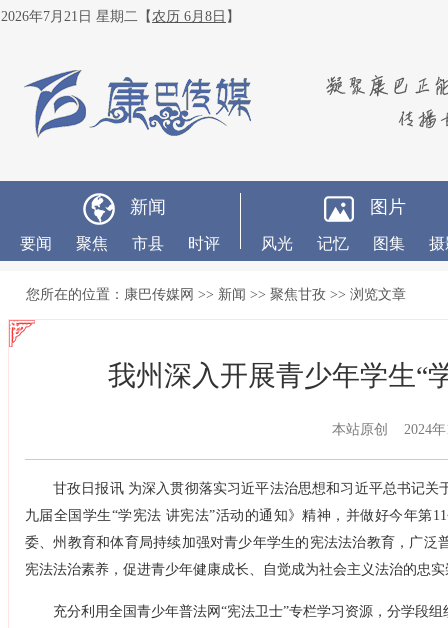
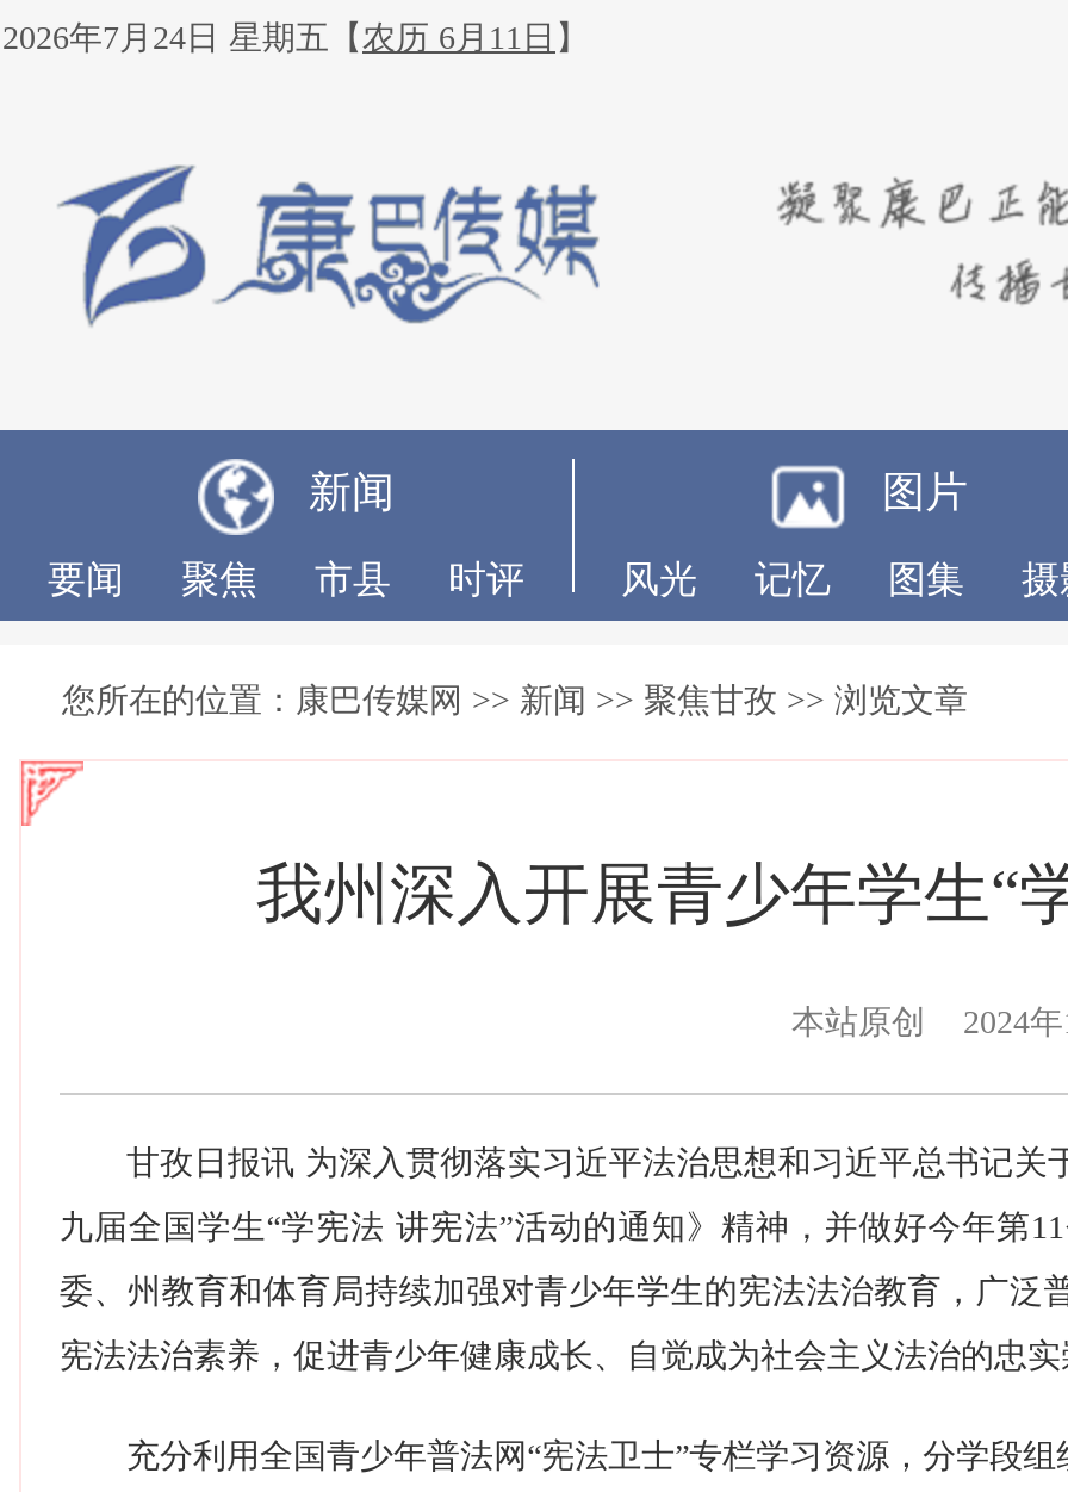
[1,9,240,24] 2026年7月21日 星期二【农历 6月8日】 -> [2,20,589,56] 2026年7月24日 星期五【农历 6月11日】

